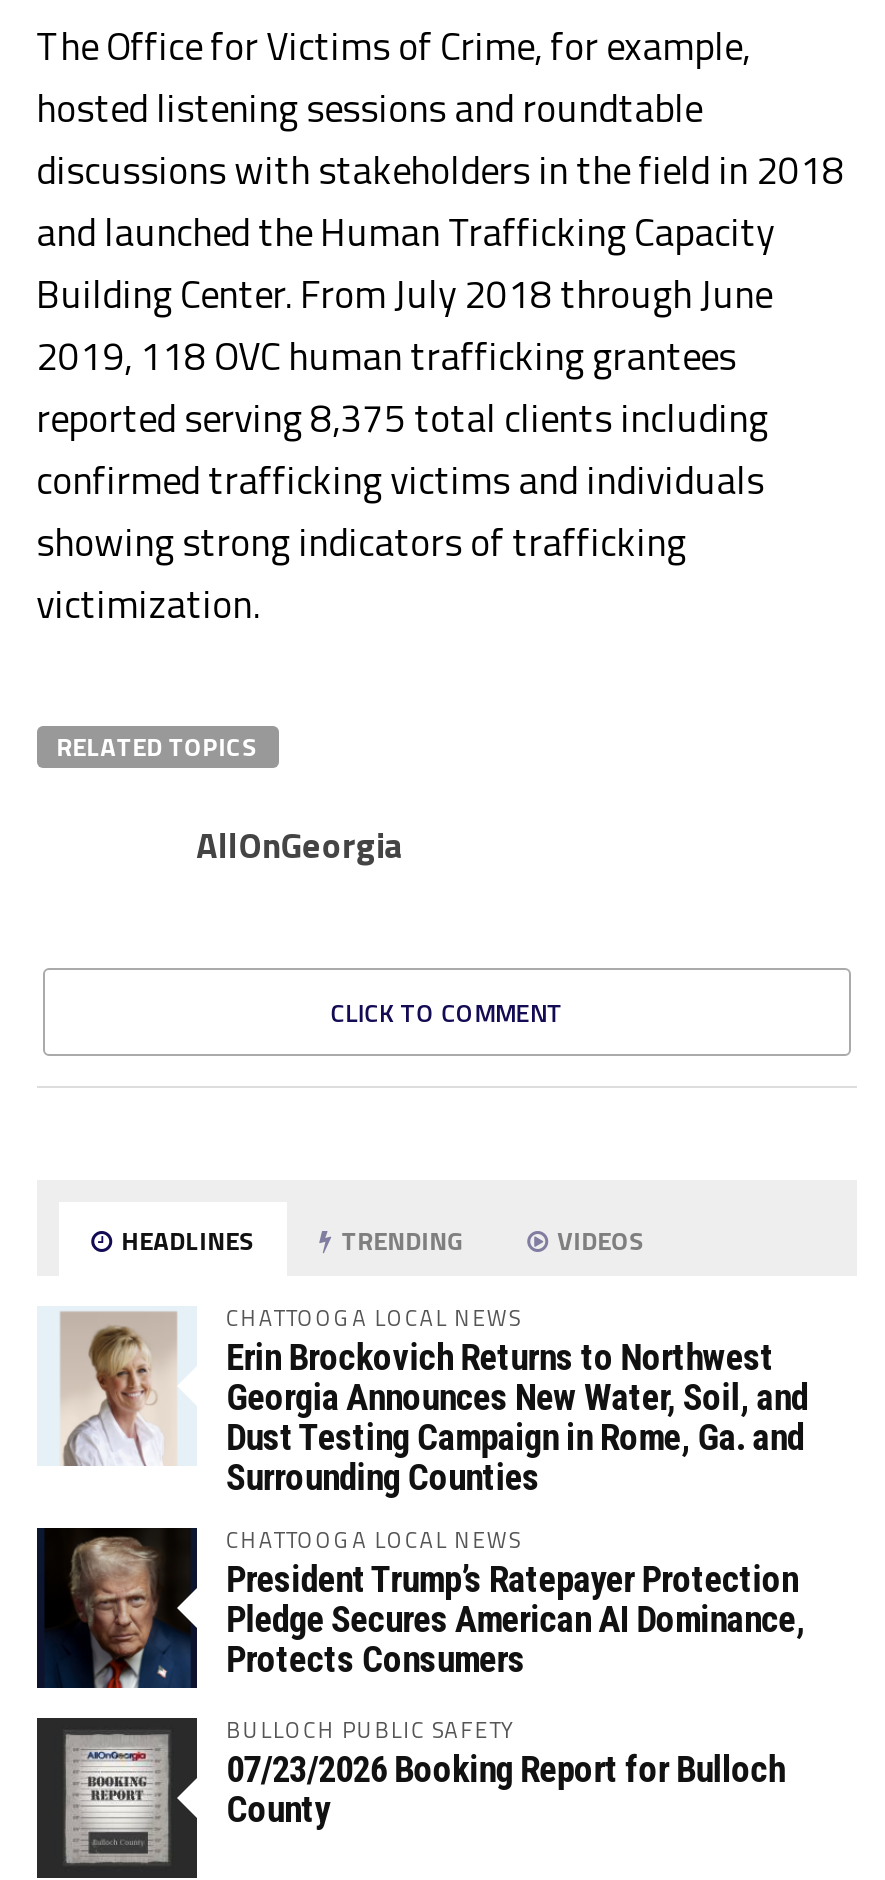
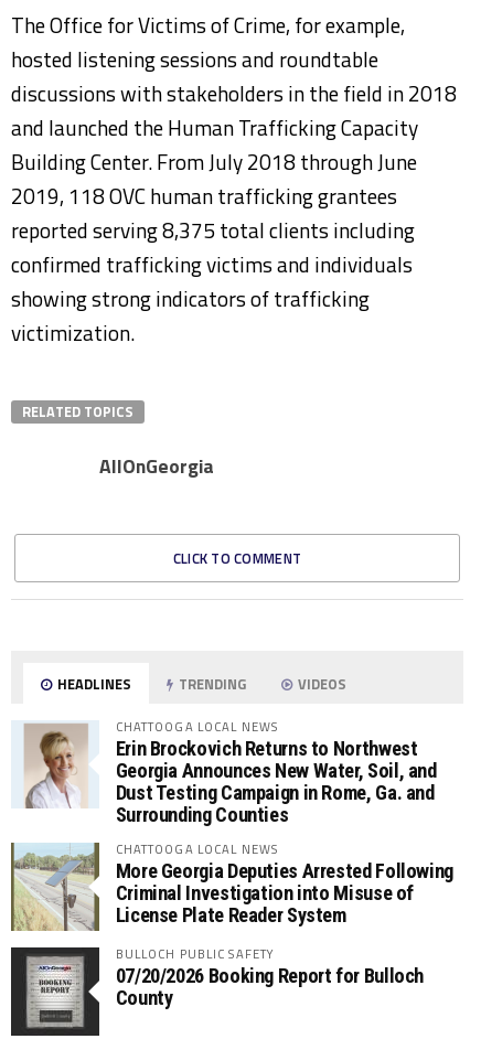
[37,1526,805,1690] [image] | President Trump’s Ratepayer Protection | Pledge Secures American AI Dominance, | Protects Consumers -> [10,842,453,932] [image] | More Georgia Deputies Arrested Following | Criminal Investigation into Misuse of | License Plate Reader System
[226,1748,785,1790] 07/23/2026 Booking Report for Bulloch -> [116,964,424,987] 07/20/2026 Booking Report for Bulloch

